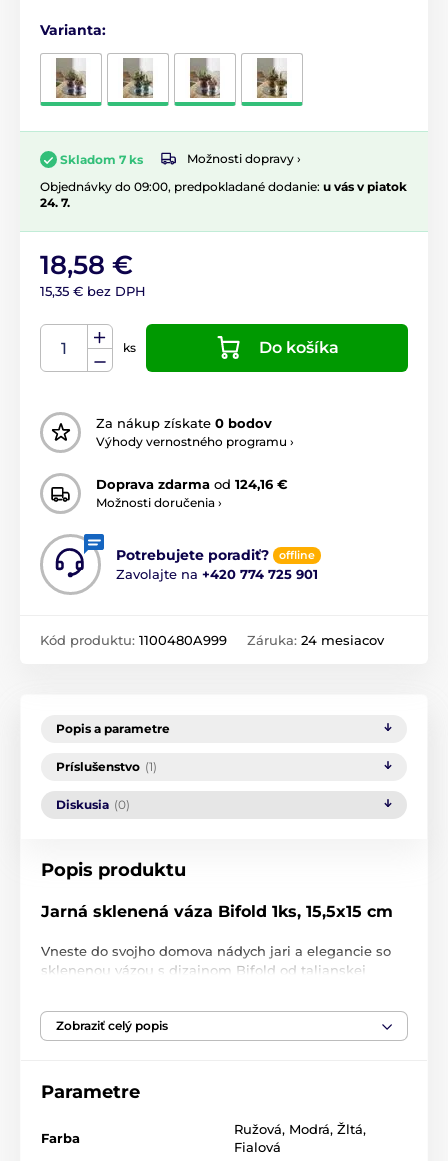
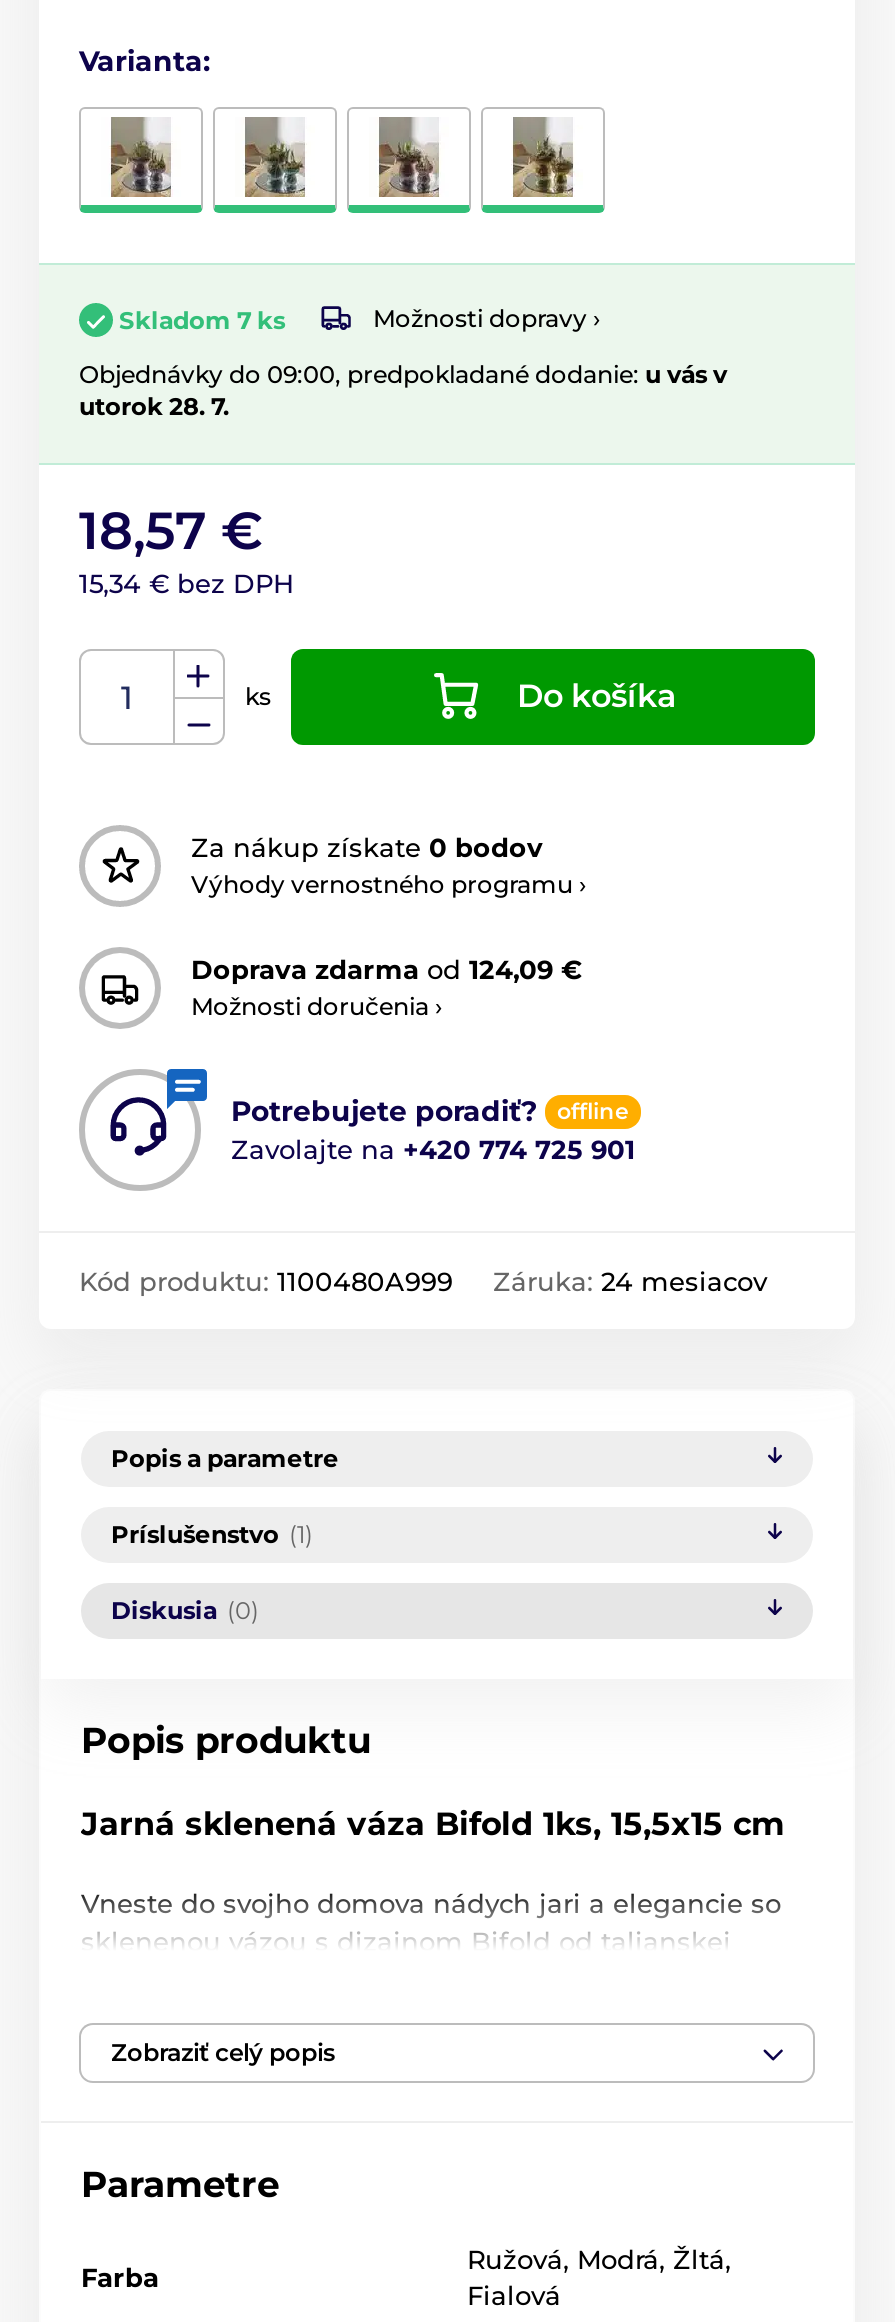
[40,179,407,210] Objednávky do 09:00, predpokladané dodanie: u vás v piatok | 24. 7. -> [79,359,727,421] Objednávky do 09:00, predpokladané dodanie: u vás v | utorok 28. 7.
[40,249,146,299] 18,58 € | 15,35 € bez DPH -> [79,499,295,599] 18,57 € | 15,34 € bez DPH
[96,476,288,492] Doprava zdarma od 124,16 € -> [191,954,583,986] Doprava zdarma od 124,09 €

